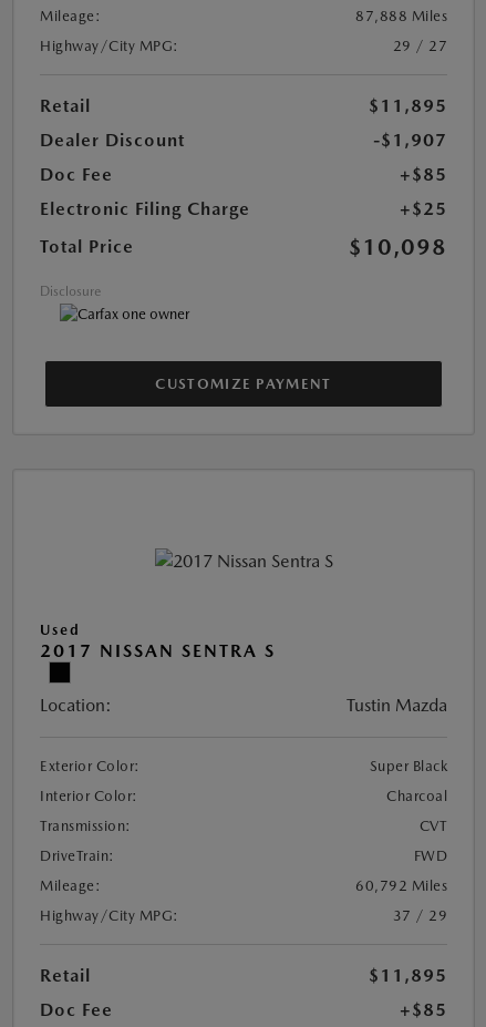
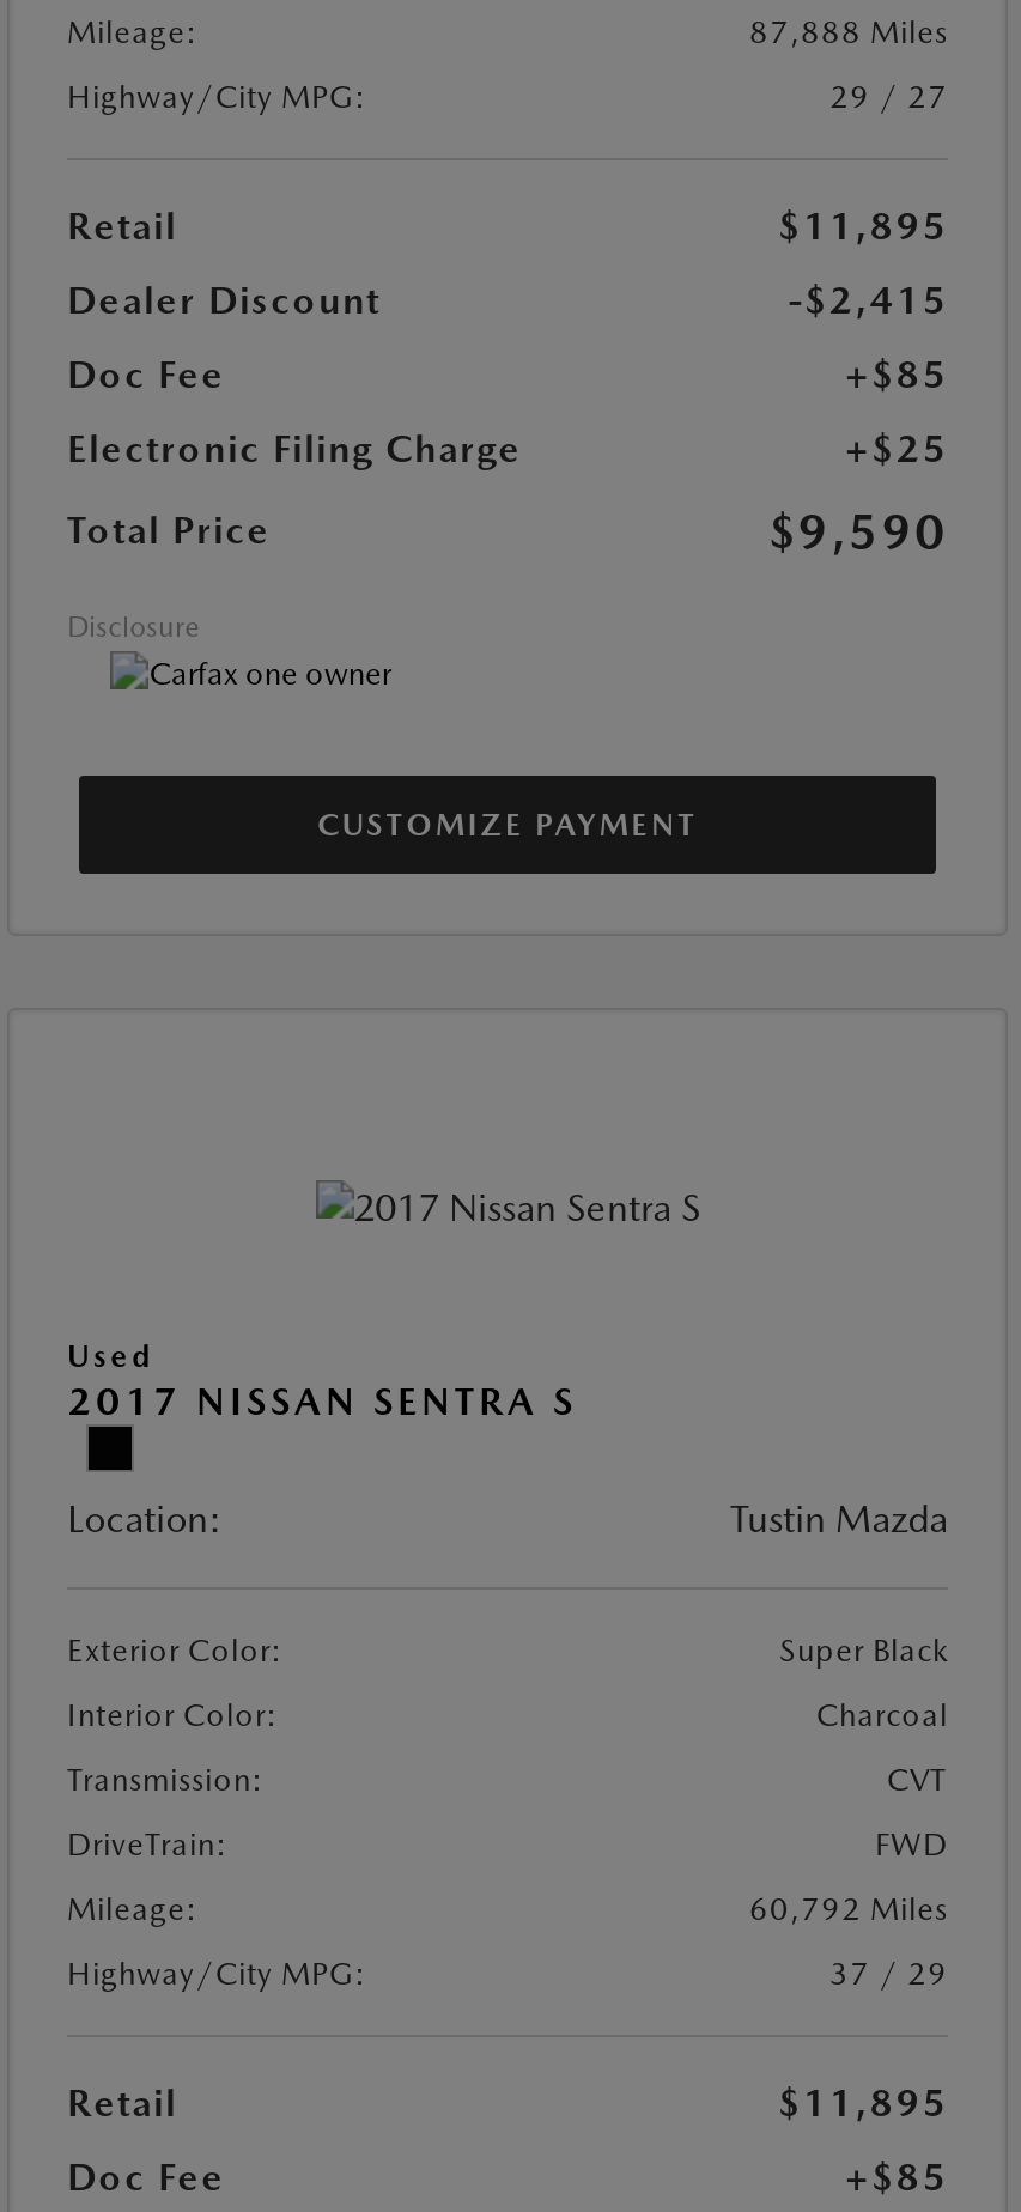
[373,130,447,151] -$1,907 -> [788,277,948,323] -$2,415
[349,234,447,261] $10,098 -> [768,502,948,560] $9,590

